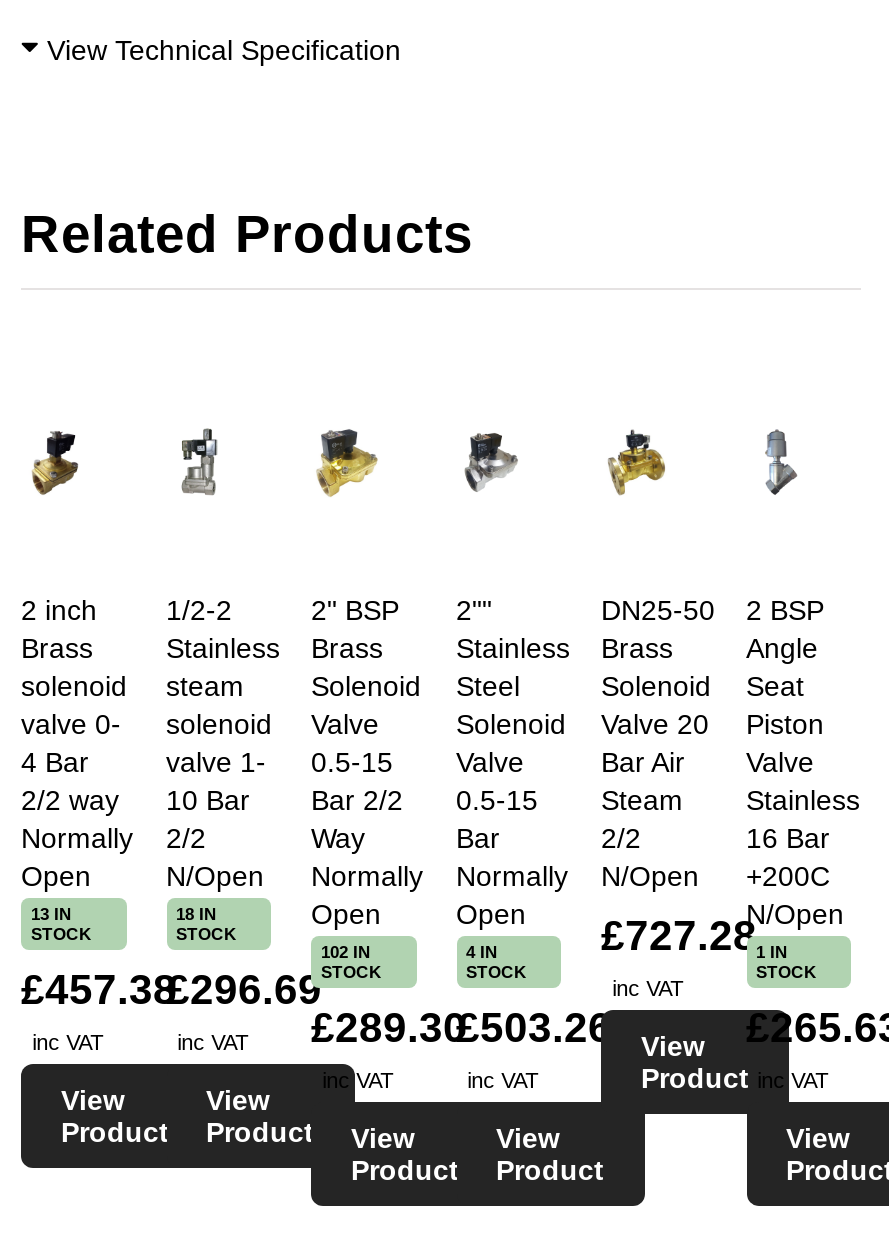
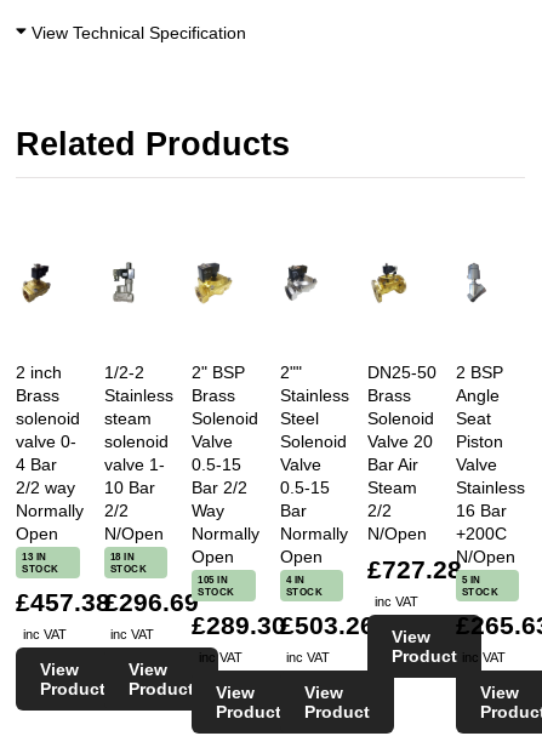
[321,942,371,962] 102 IN -> [198,574,228,586] 105 IN
[756,942,788,962] 1 IN -> [461,574,481,586] 5 IN

